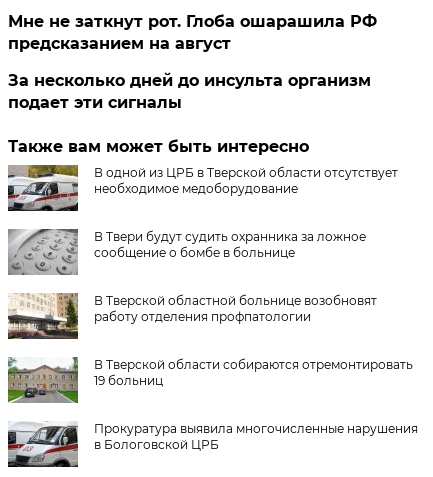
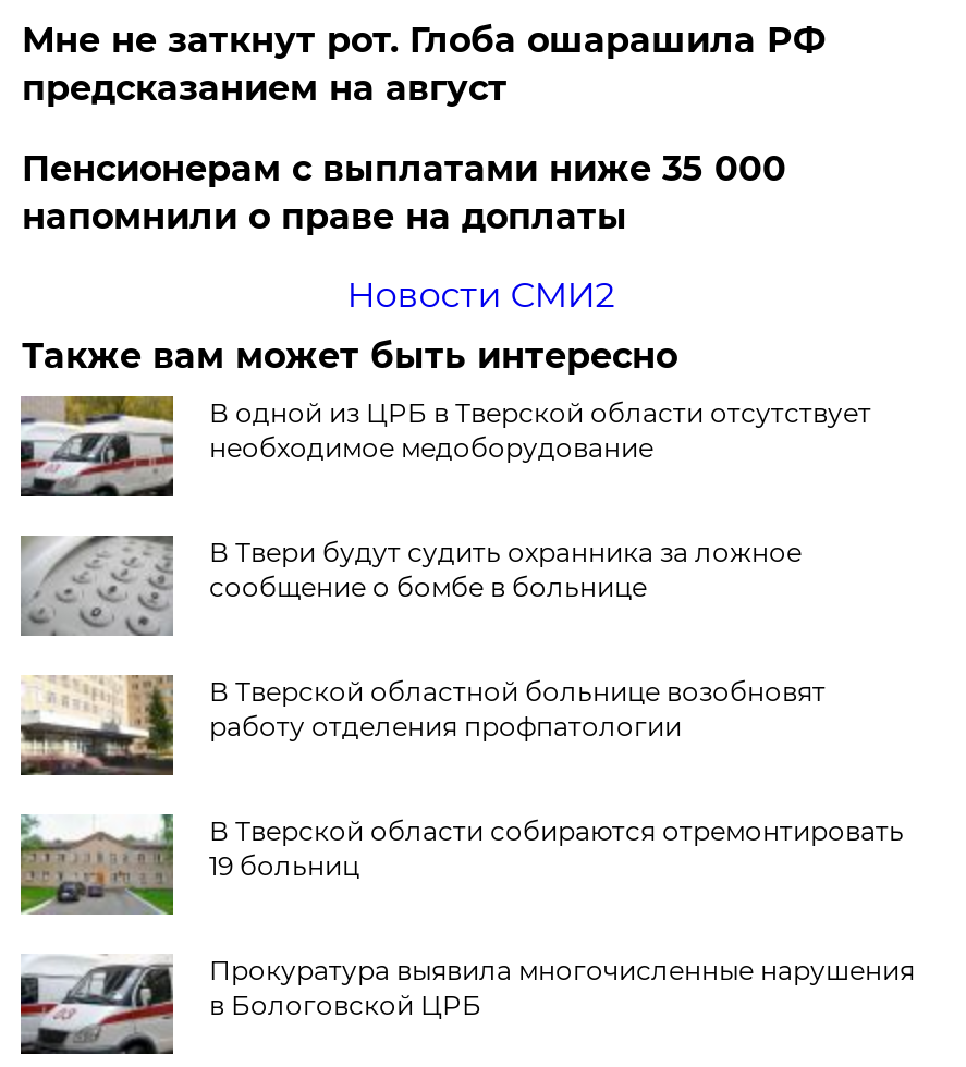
[8,71,371,112] За несколько дней до инсульта организм | подает эти сигналы -> [22,148,786,316] Пенсионерам с выплатами ниже 35 000 | напомнили о праве на доплаты | Новости СМИ2

